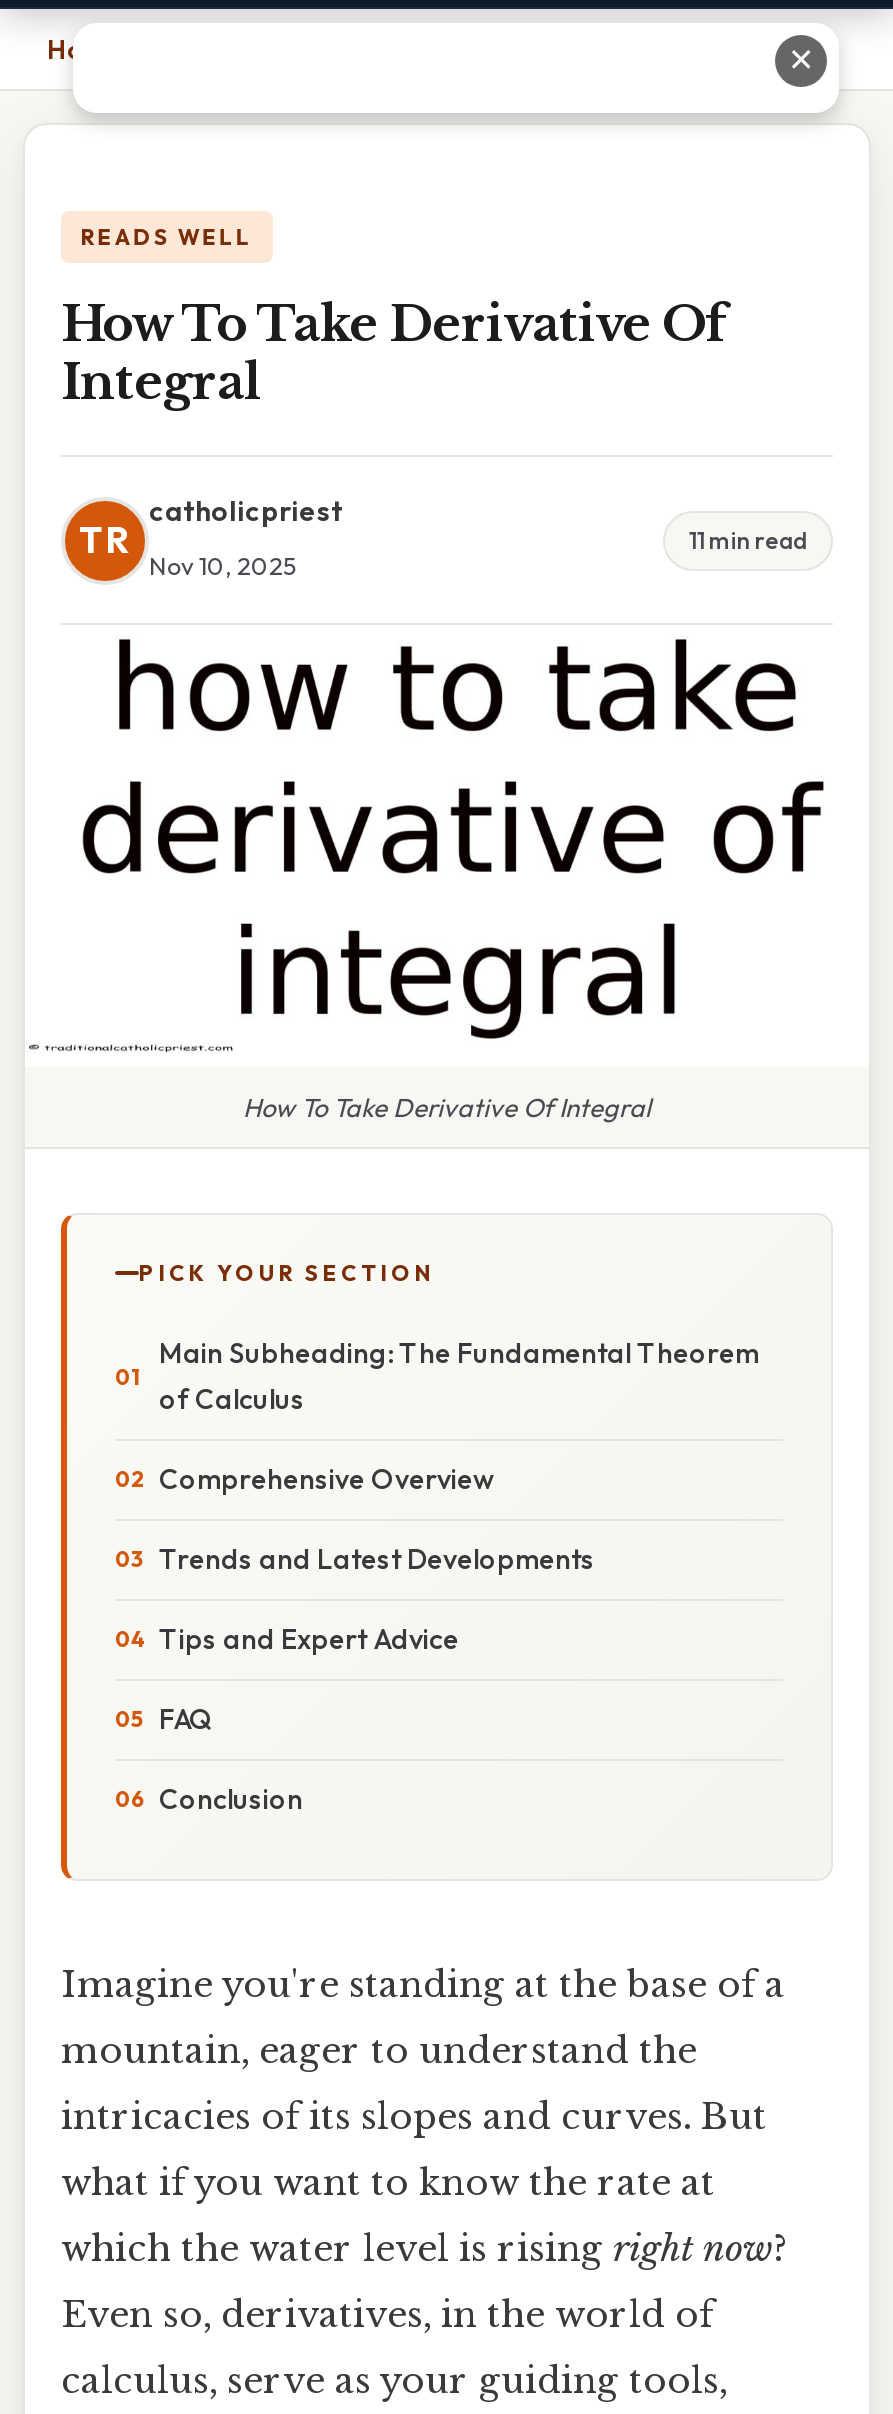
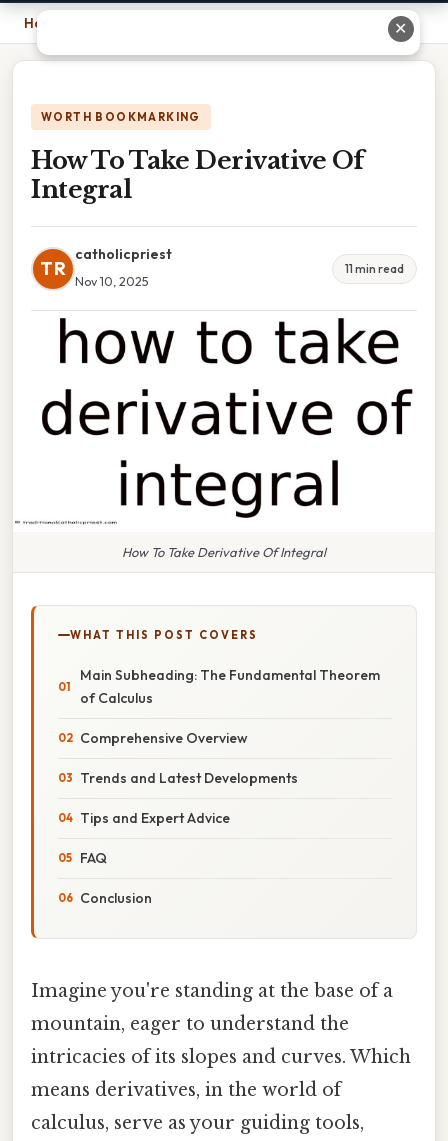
[81,223,253,251] READS WELL -> [41,110,201,124] WORTH BOOKMARKING
[139,1259,435,1287] PICK YOUR SECTION -> [70,628,258,642] WHAT THIS POST COVERS
[61,2095,789,2337] intricacies of its slopes and curves. But | what if you want to know the rate at | which the water level is rising right now? | Even so, derivatives, in the world of -> [31,1046,411,1101] intricacies of its slopes and curves. Which | means derivatives, in the world of

